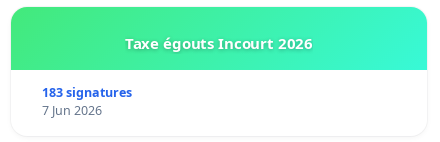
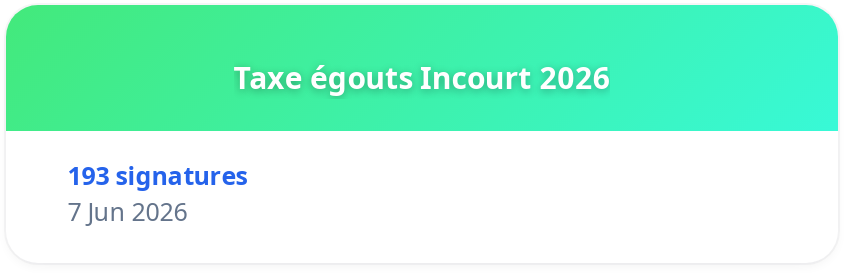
[42,84,132,101] 183 signatures -> [68,159,248,193] 193 signatures

